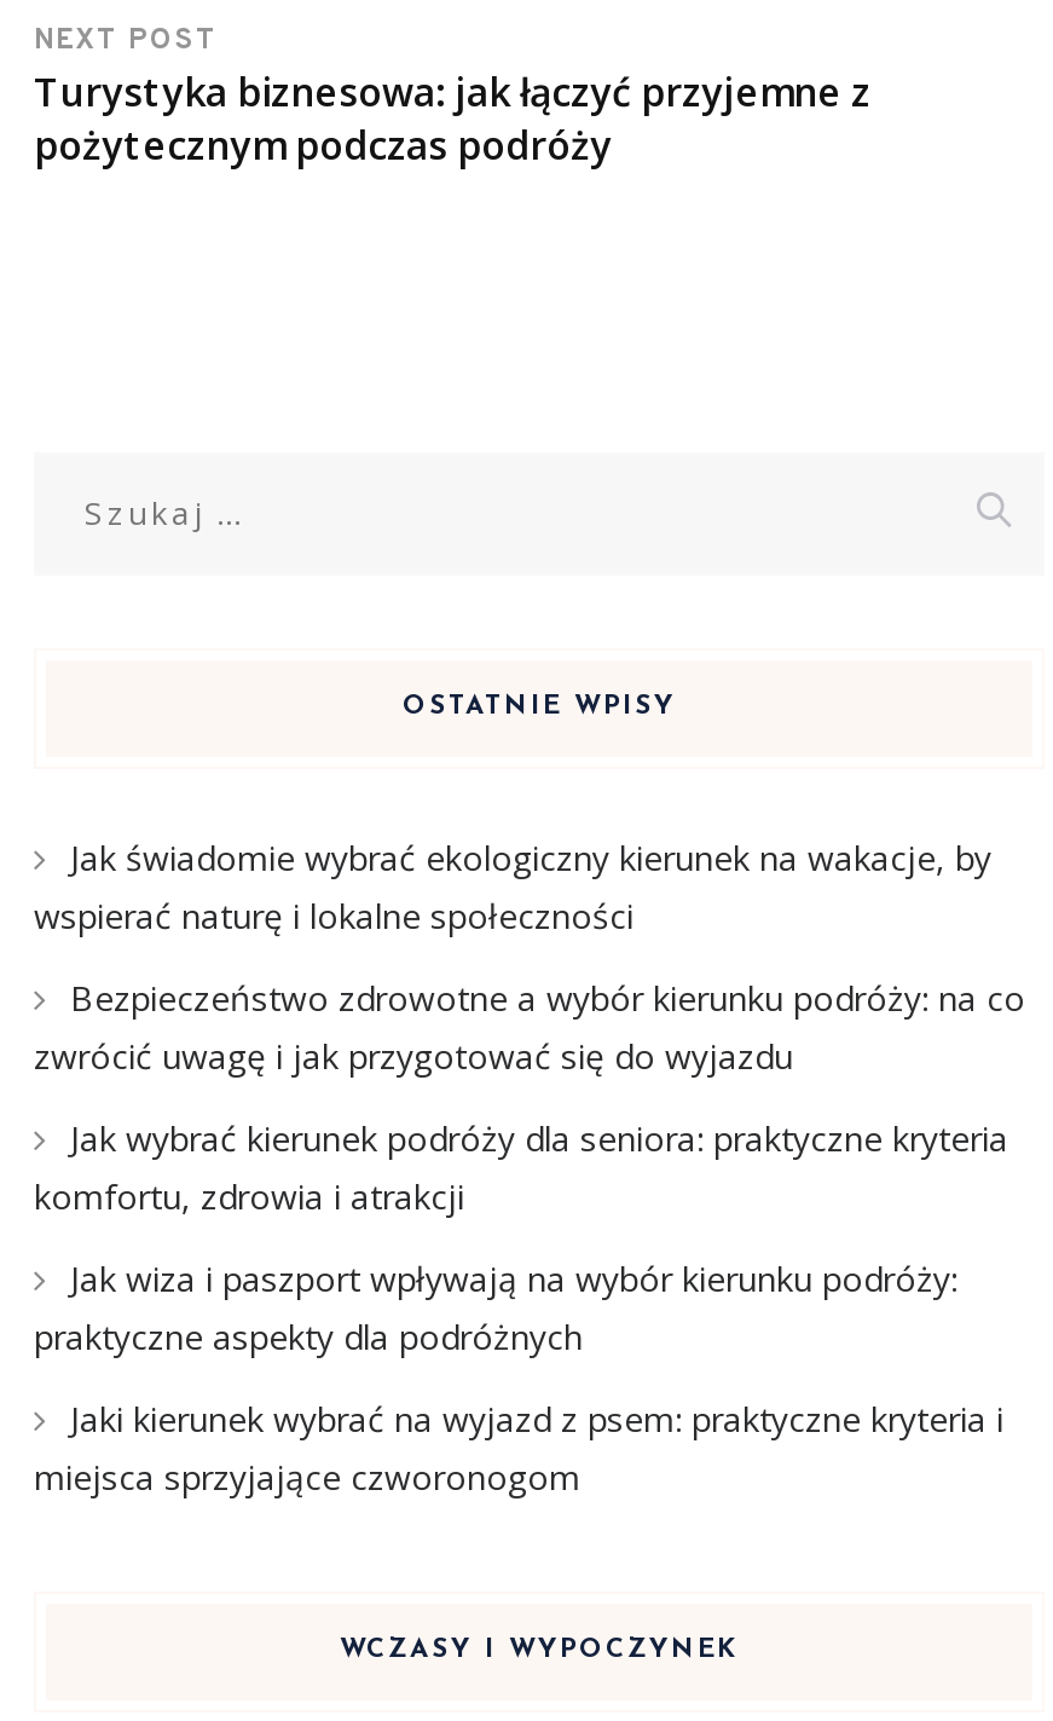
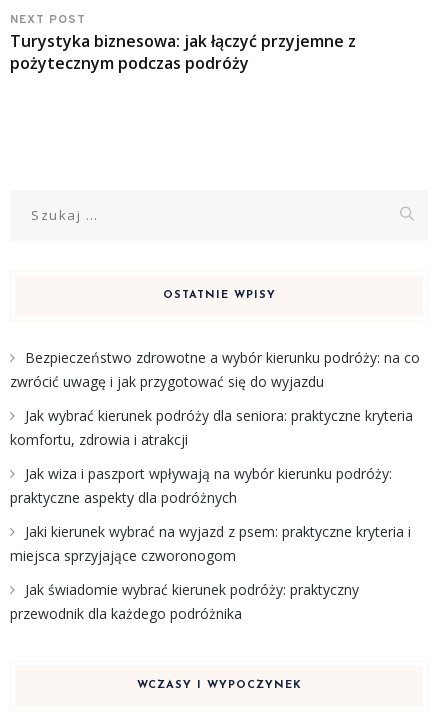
[34,834,991,938] Jak świadomie wybrać ekologiczny kierunek na wakacje, by | wspierać naturę i lokalne społeczności -> none
moved [34,974,1025,1499] -> [10,348,420,565]: Bezpieczeństwo zdrowotne a wybór kierunku podróży: na co | zwrócić uwagę i jak przygotować się do wyjazdu | Jak wybrać kierunek podróży dla seniora: praktyczne kryteria | komfortu, zdrowia i atrakcji | Jak wiza i paszport wpływają na wybór kierunku podróży: | praktyczne aspekty dla podróżnych | Jaki kierunek wybrać na wyjazd z psem: praktyczne kryteria i | miejsca sprzyjające czworonogom
none -> [10,580,359,623] Jak świadomie wybrać kierunek podróży: praktyczny | przewodnik dla każdego podróżnika

